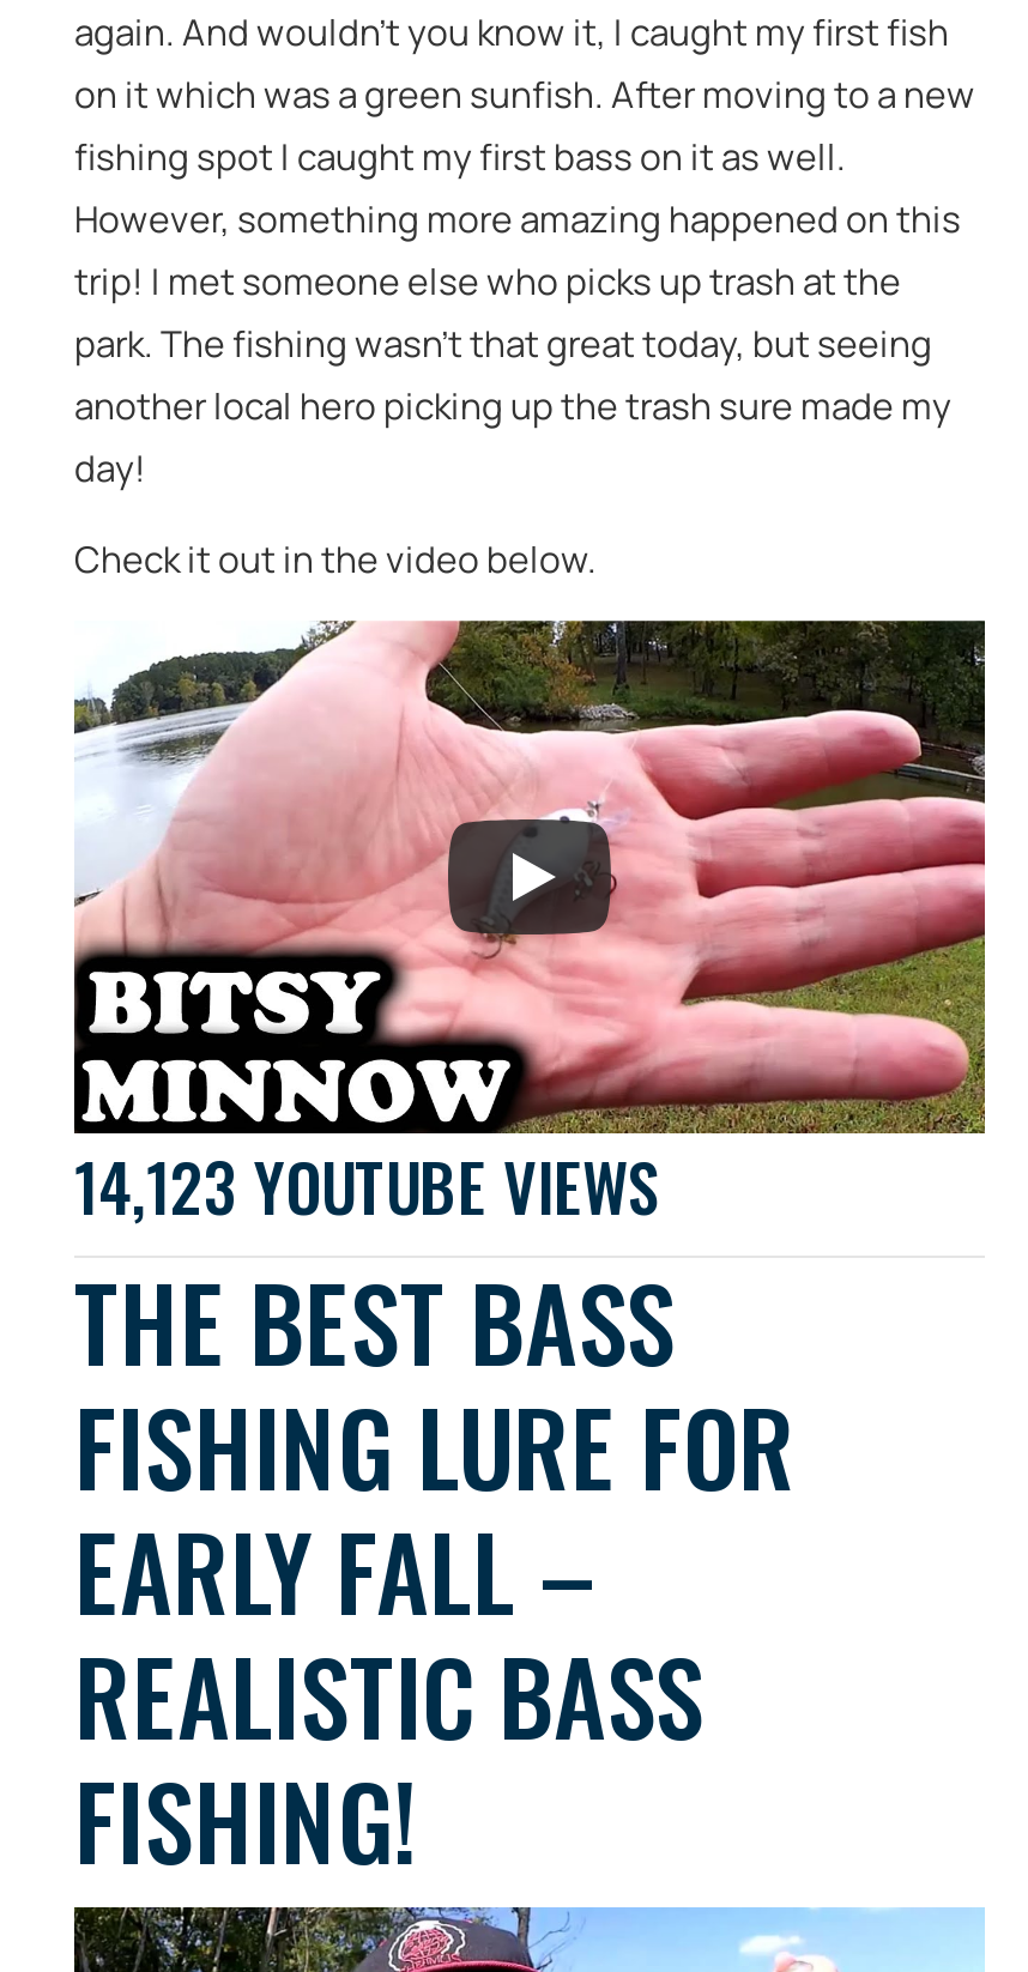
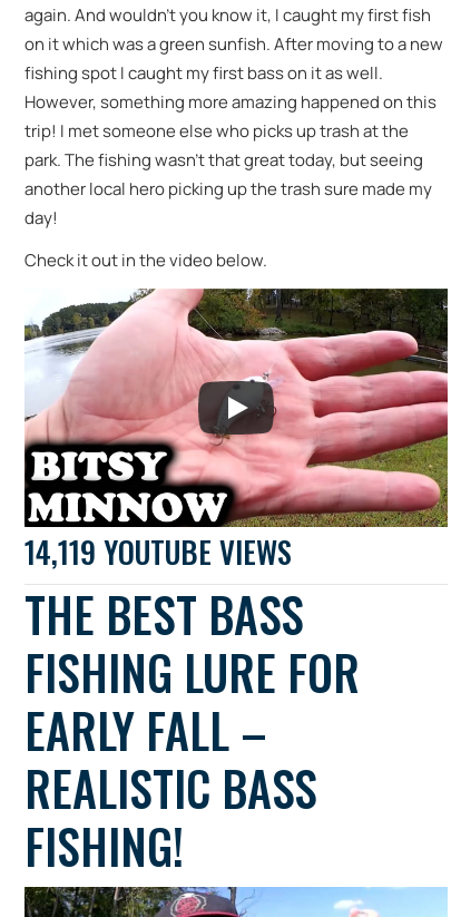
[74,1138,659,1234] 14,123 YOUTUBE VIEWS -> [24,529,292,574] 14,119 YOUTUBE VIEWS

